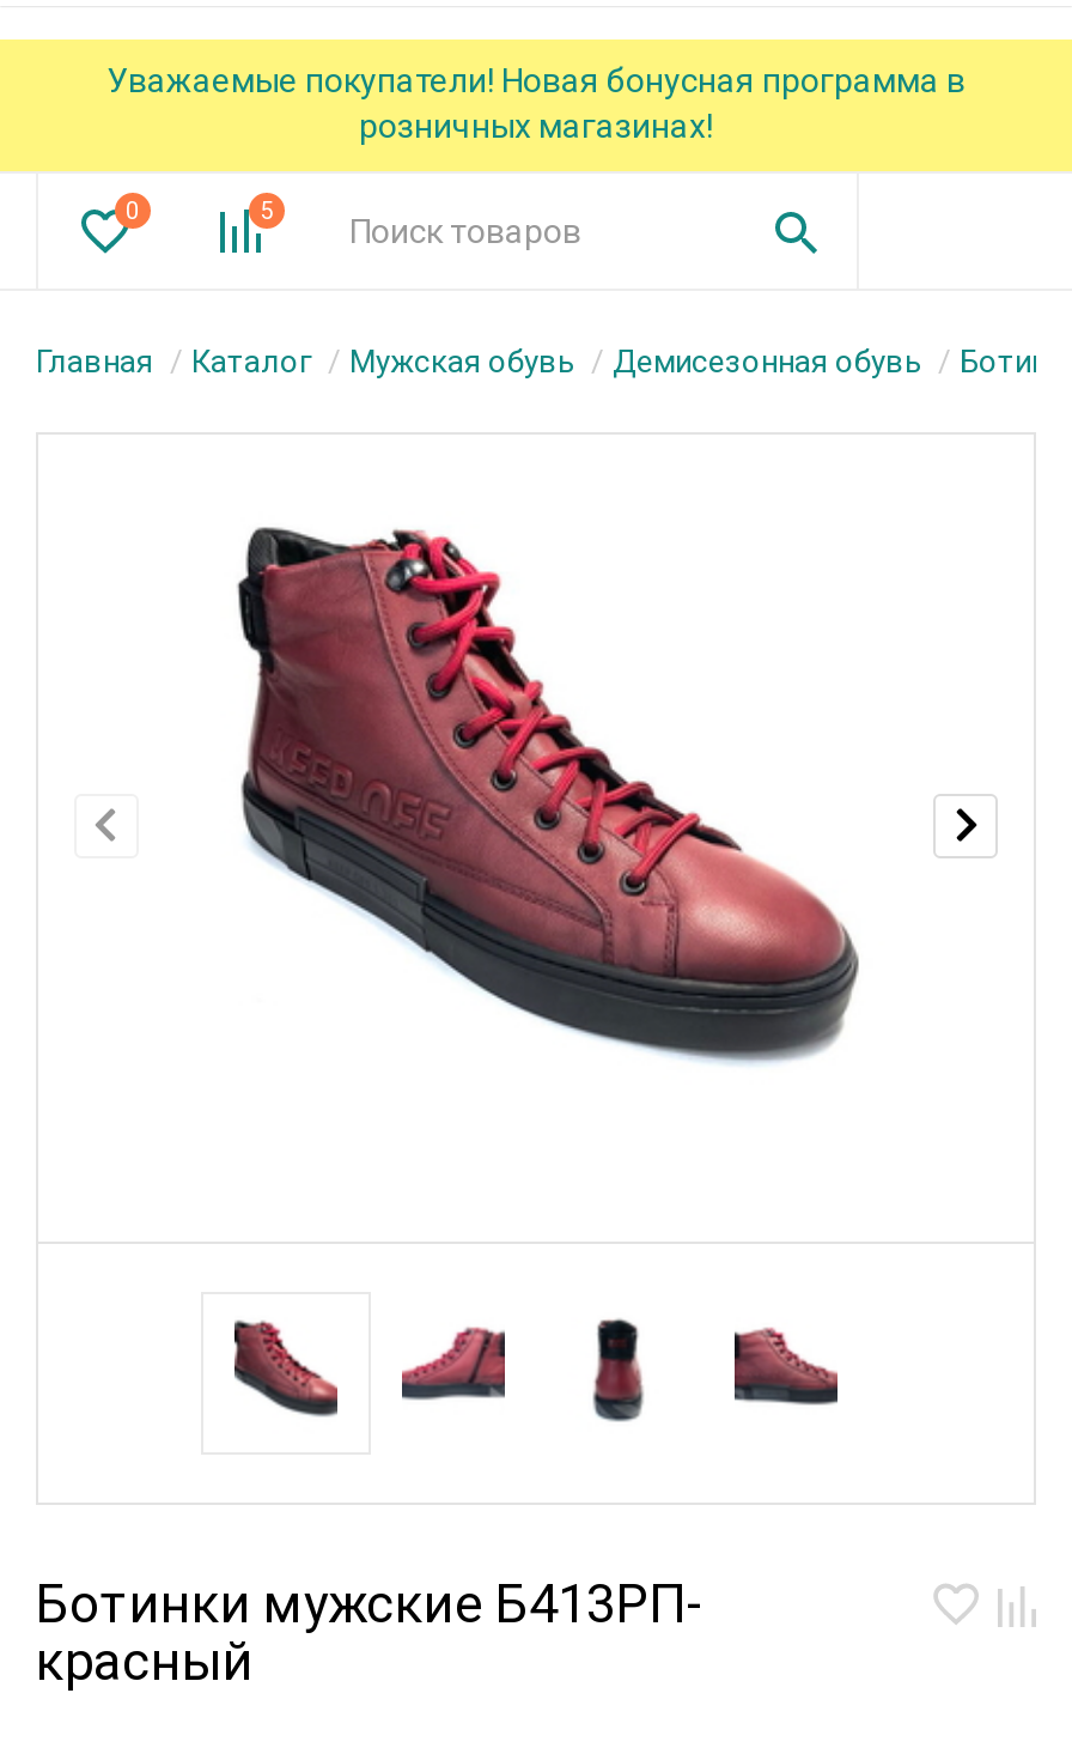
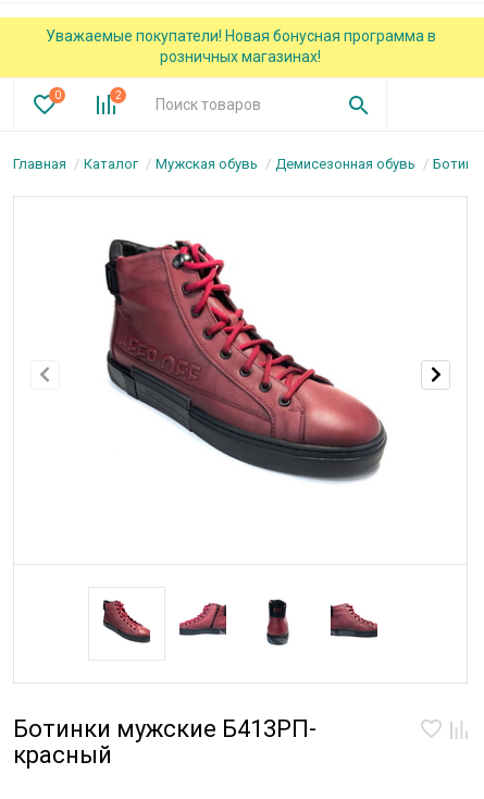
[260,196,274,223] 5 -> [115,89,121,101] 2

